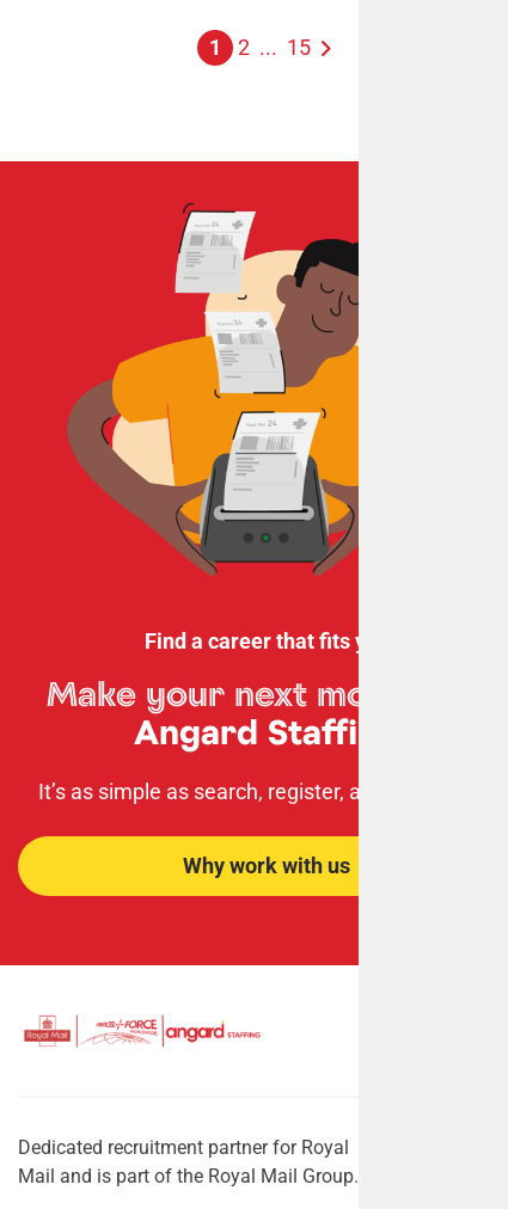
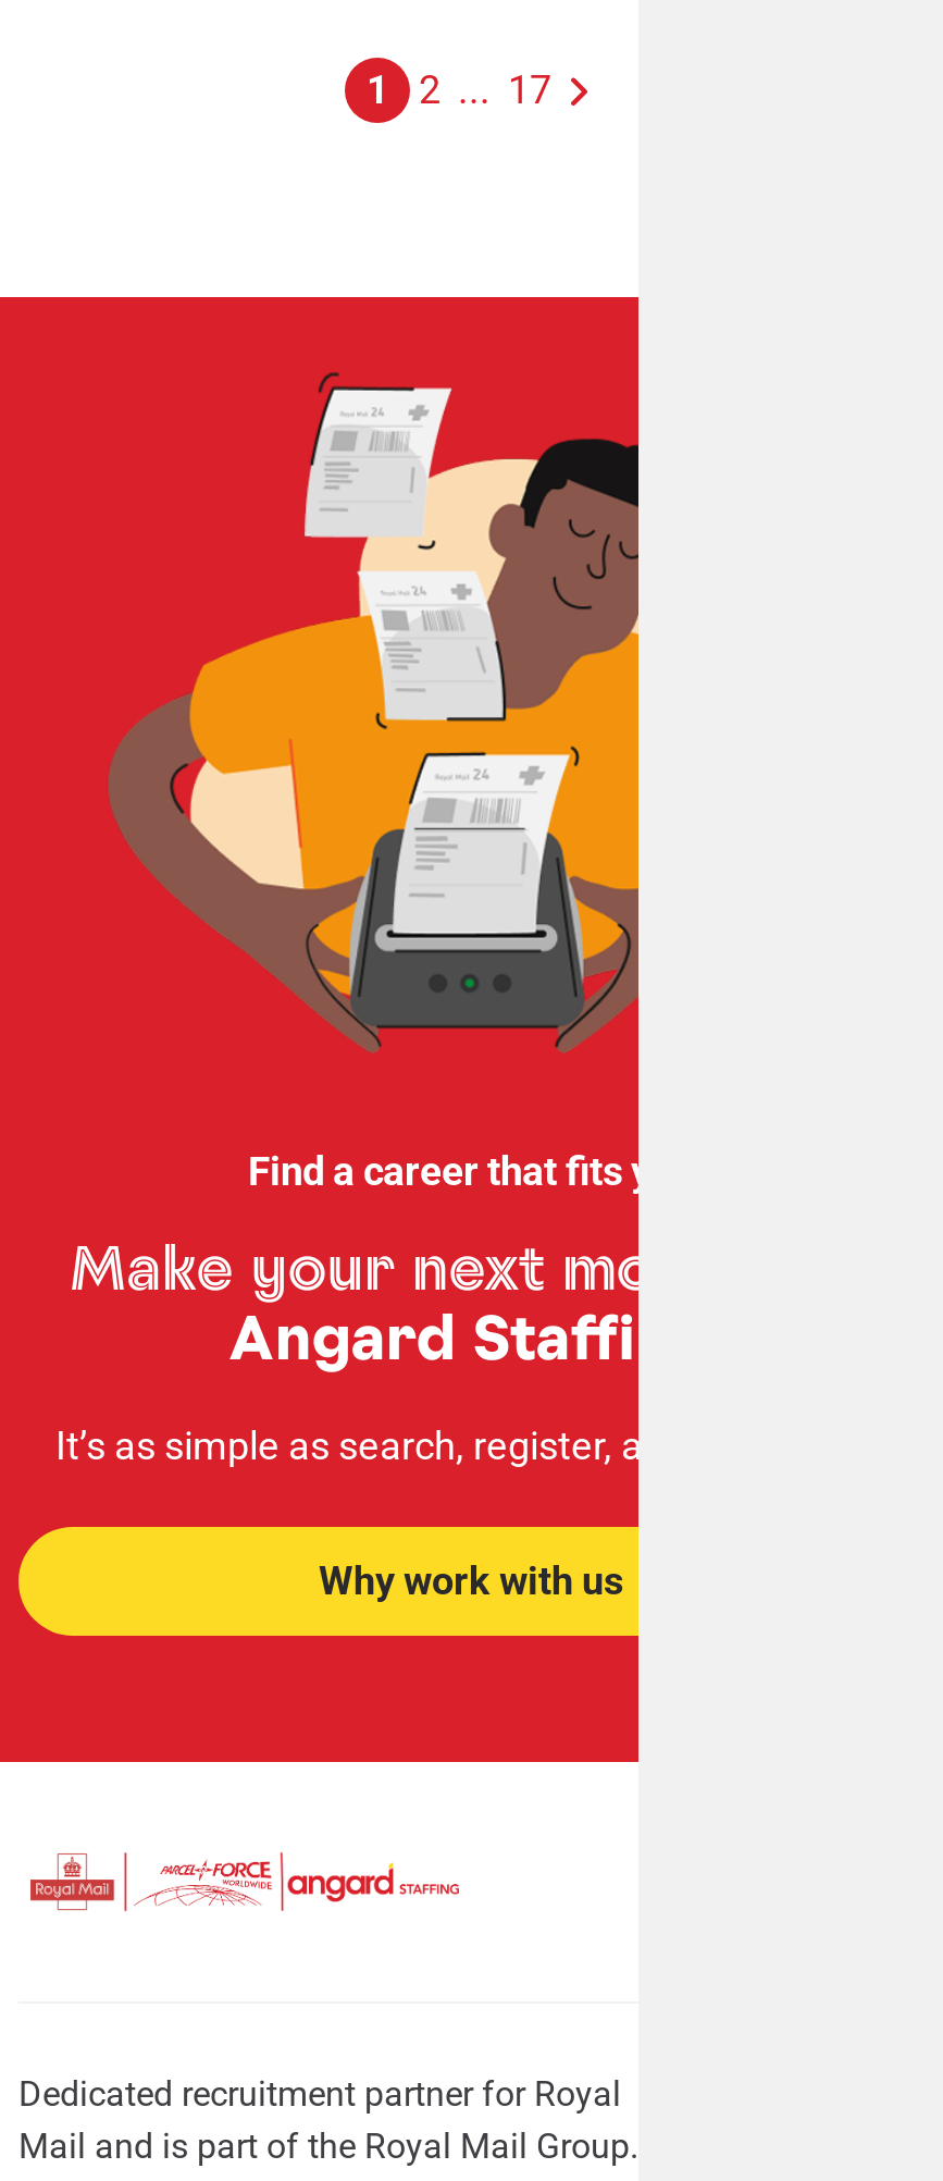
[209,35,311,60] 1 2 ... 15 -> [367,66,551,112] 1 2 ... 17

